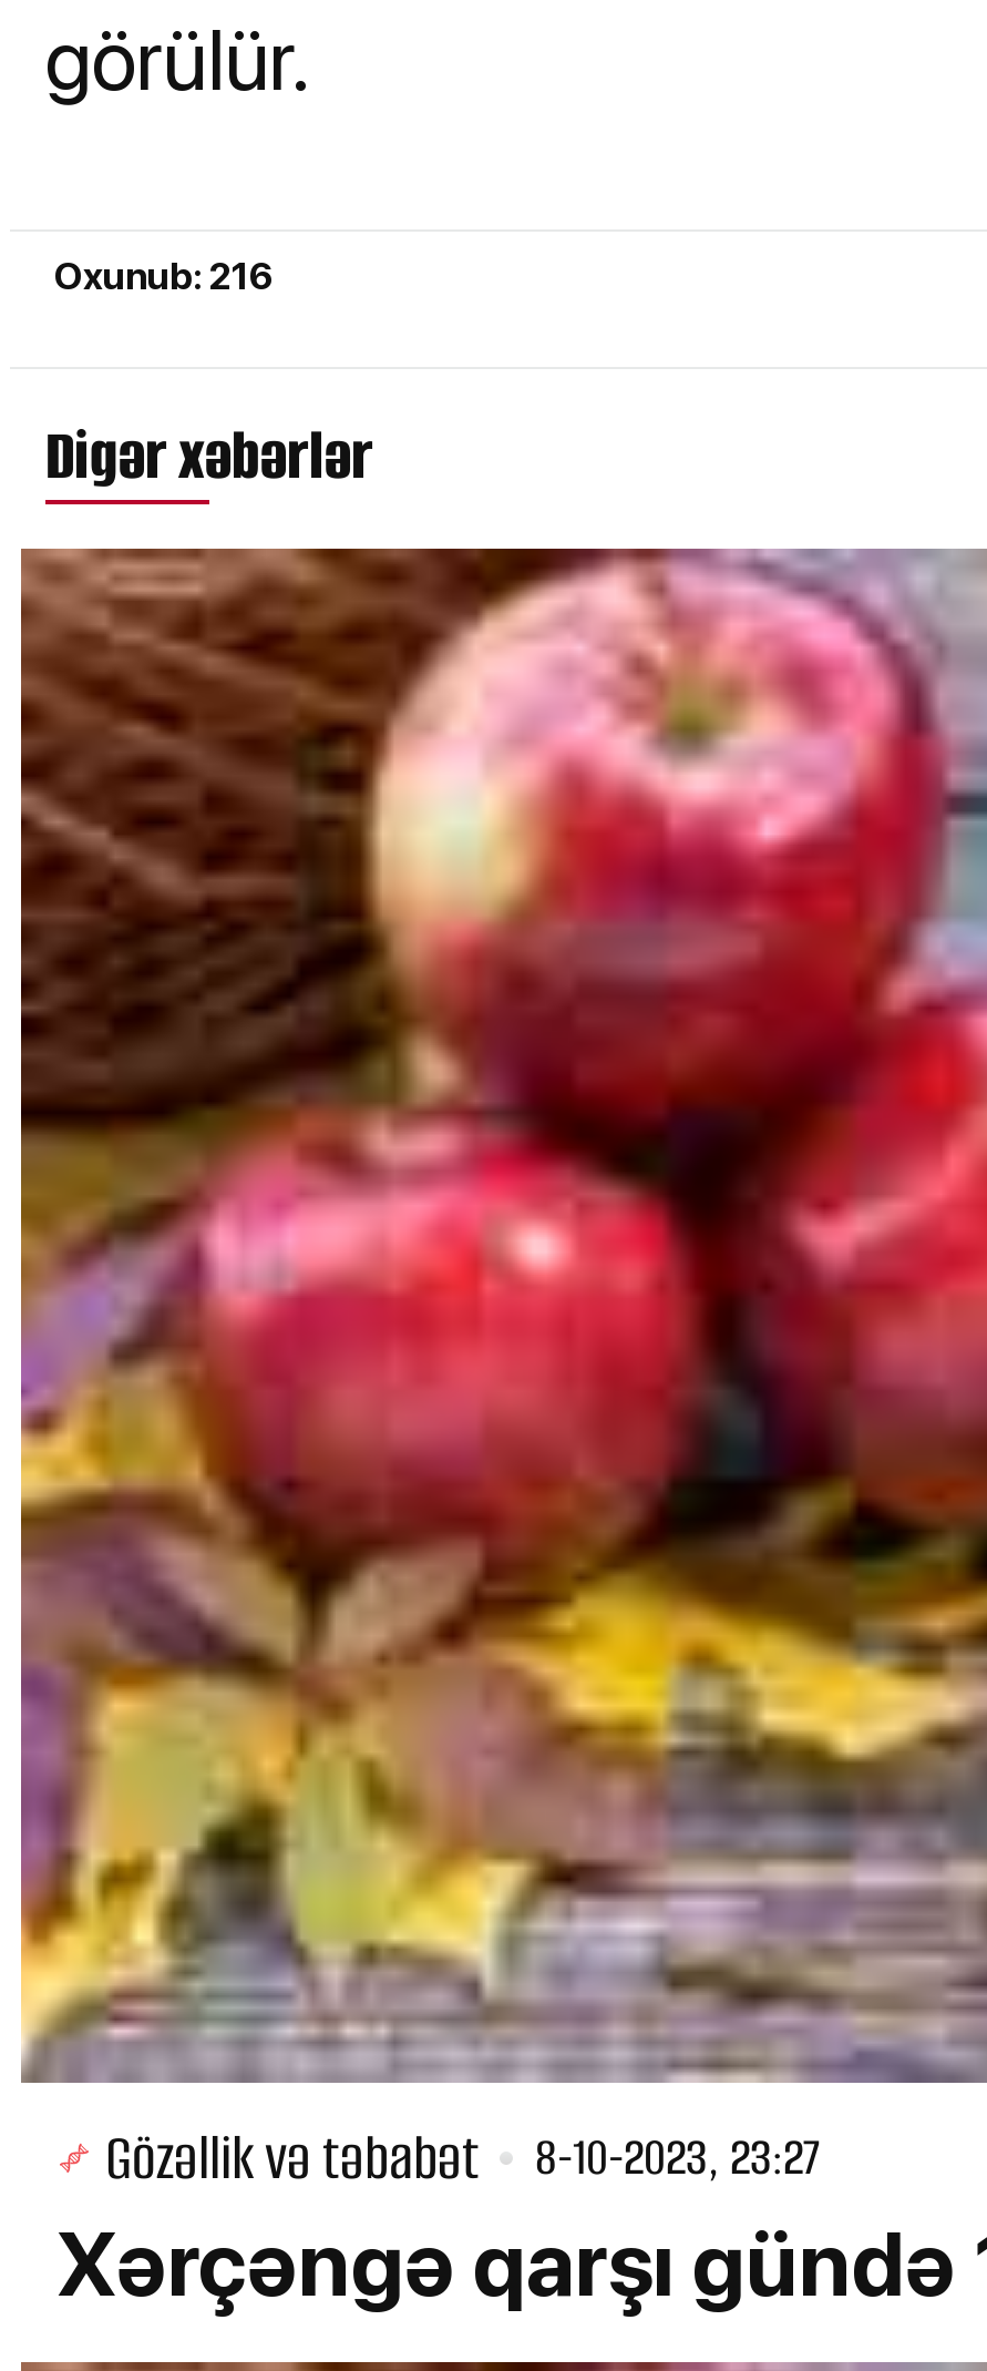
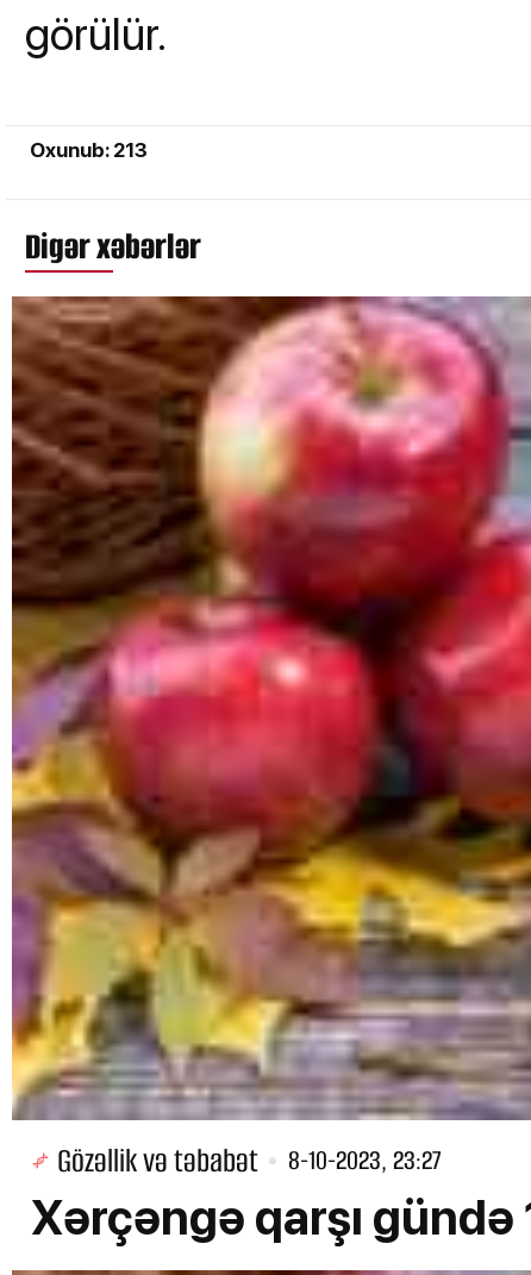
[54,254,274,298] Oxunub: 216 -> [30,138,148,162] Oxunub: 213

